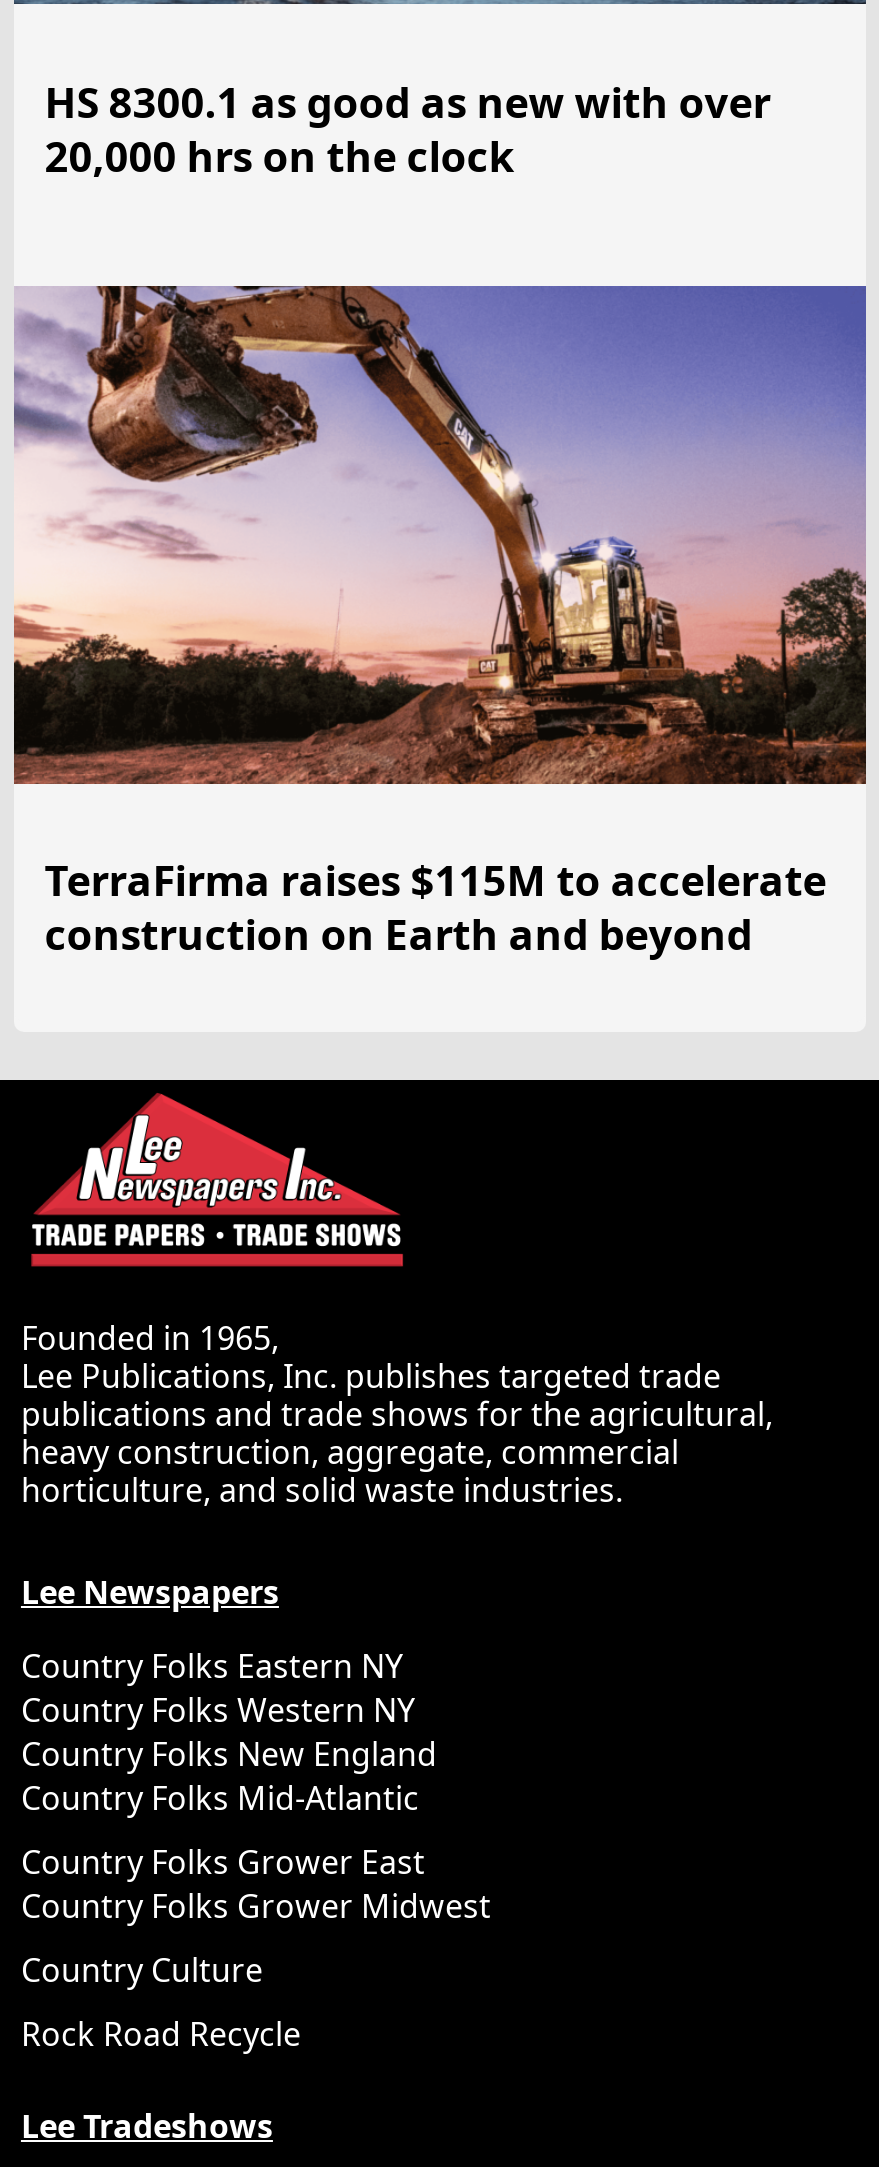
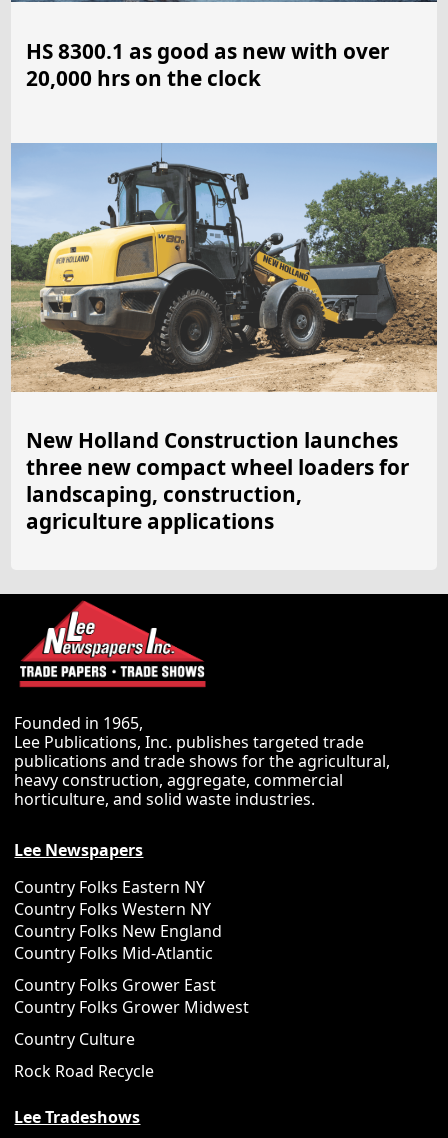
[12,284,868,963] [image] | TerraFirma raises $115M to accelerate | construction on Earth and beyond -> [10,143,438,535] [image] | New Holland Construction launches | three new compact wheel loaders for | landscaping, construction, | agriculture applications

